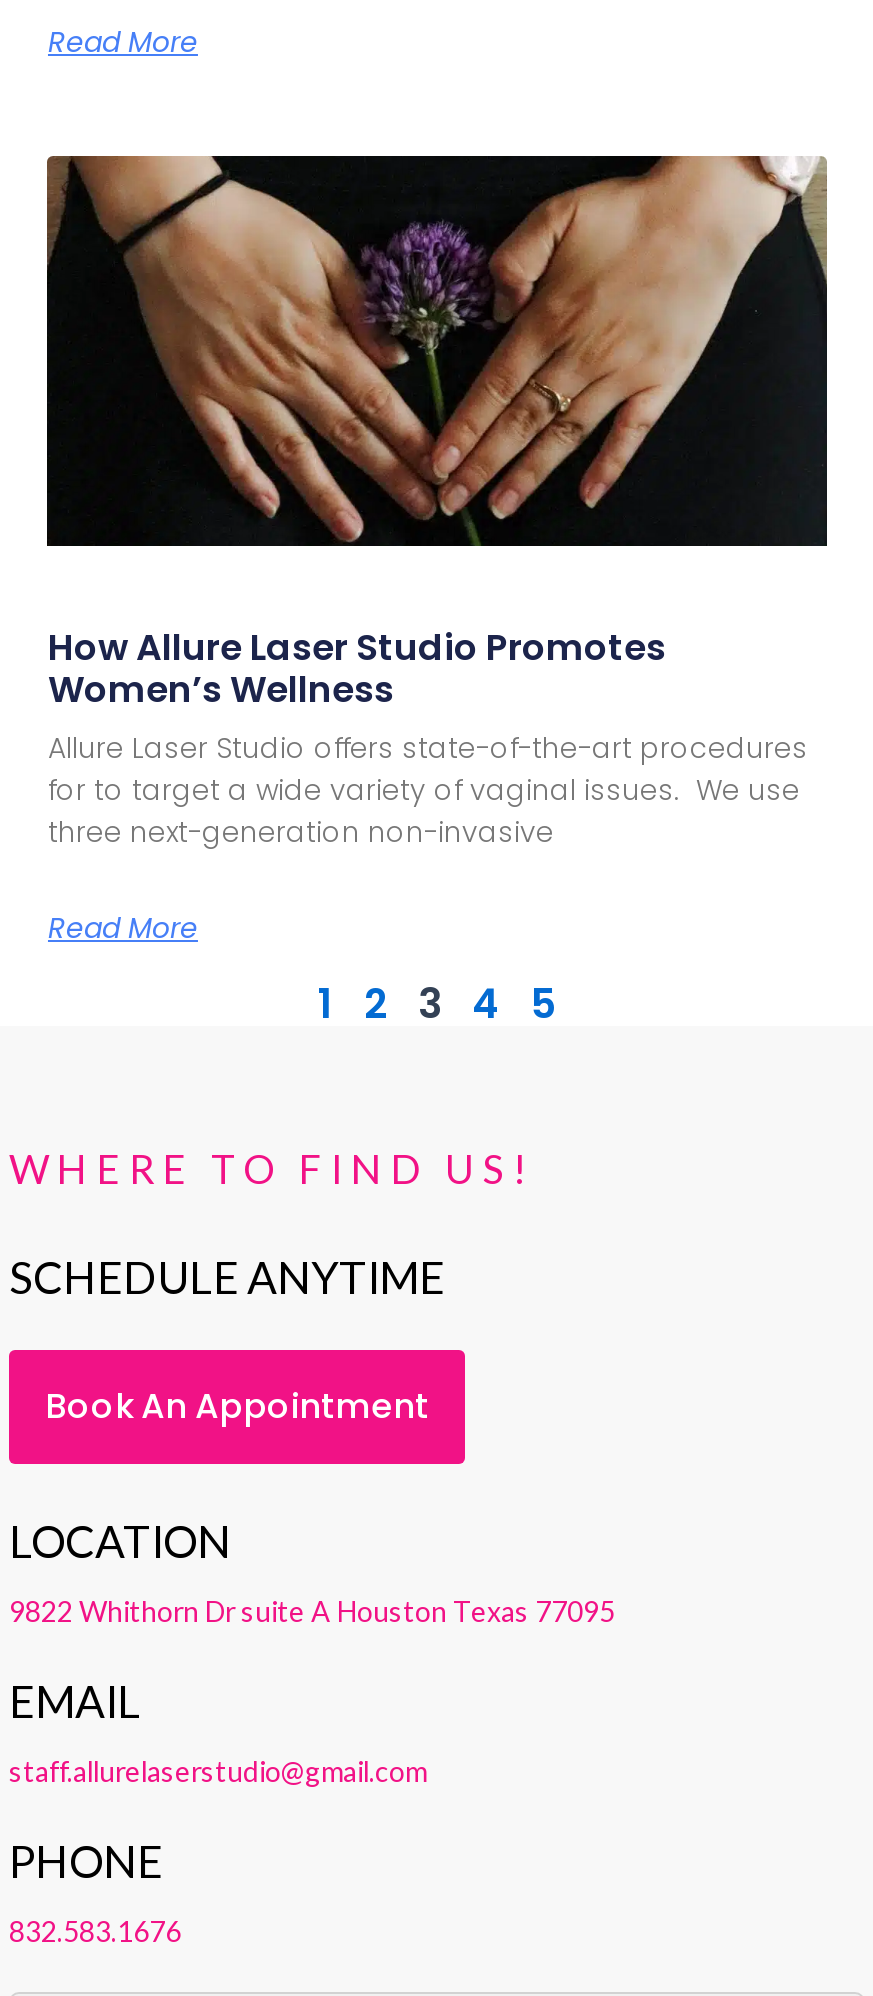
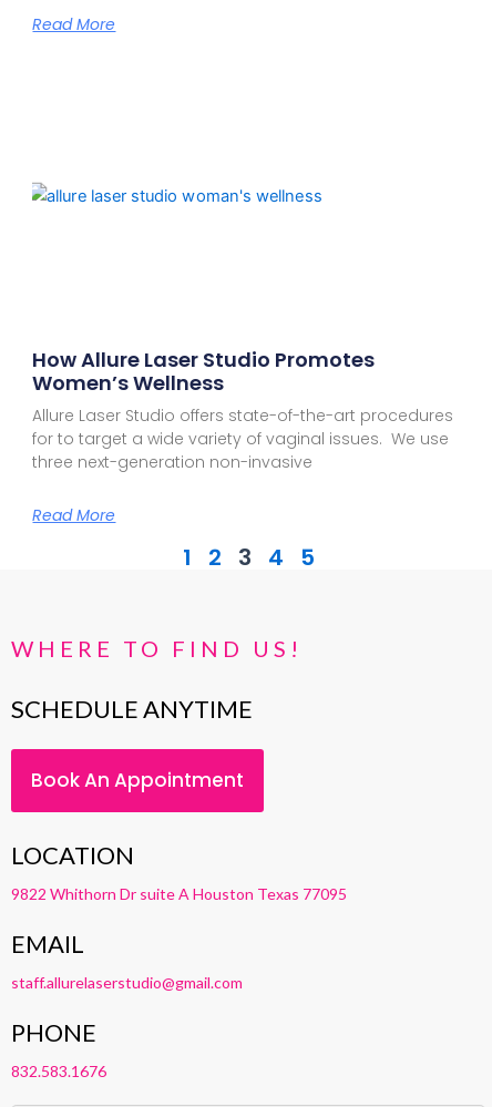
[45,154,829,548] [image] -> none

